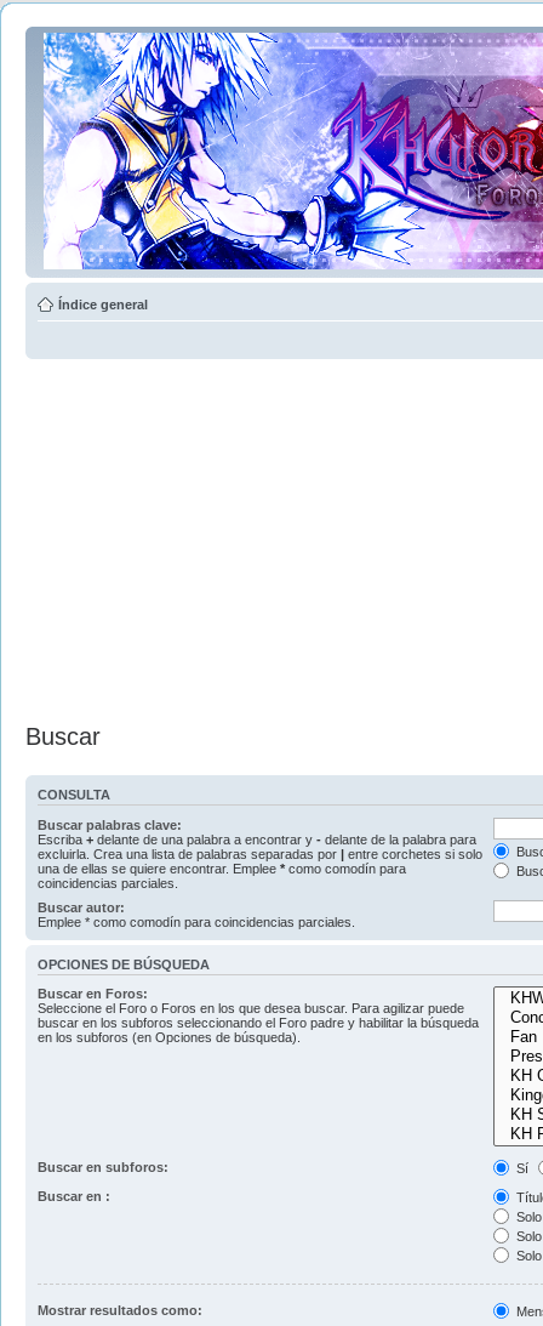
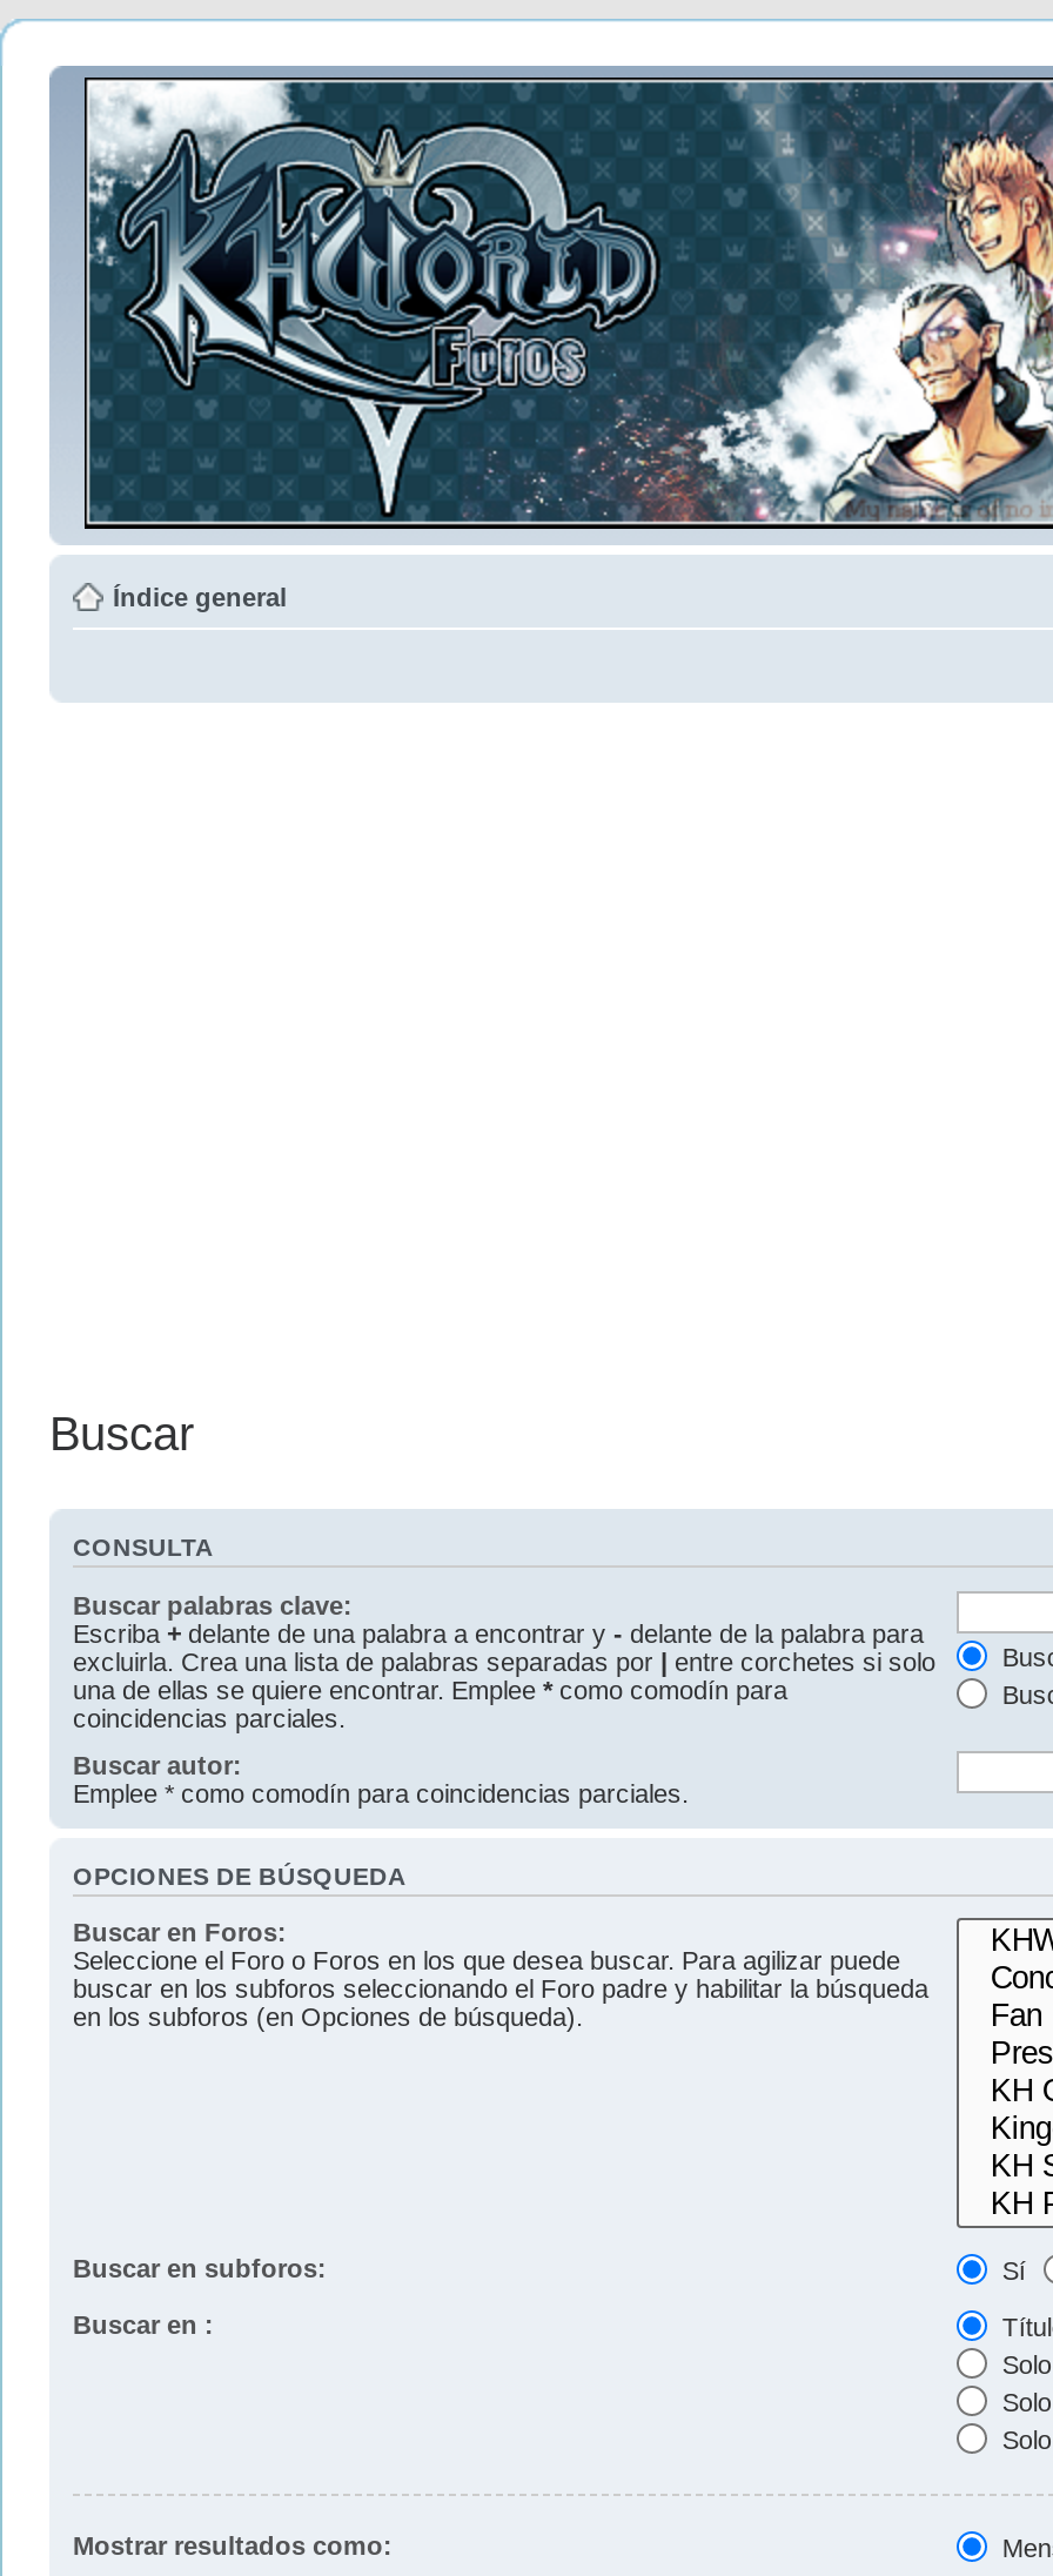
[42,33,539,271] [image] -> [82,75,1046,531] [image]

